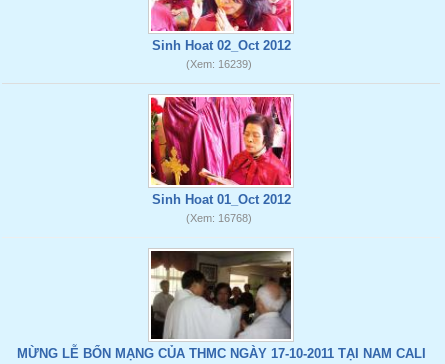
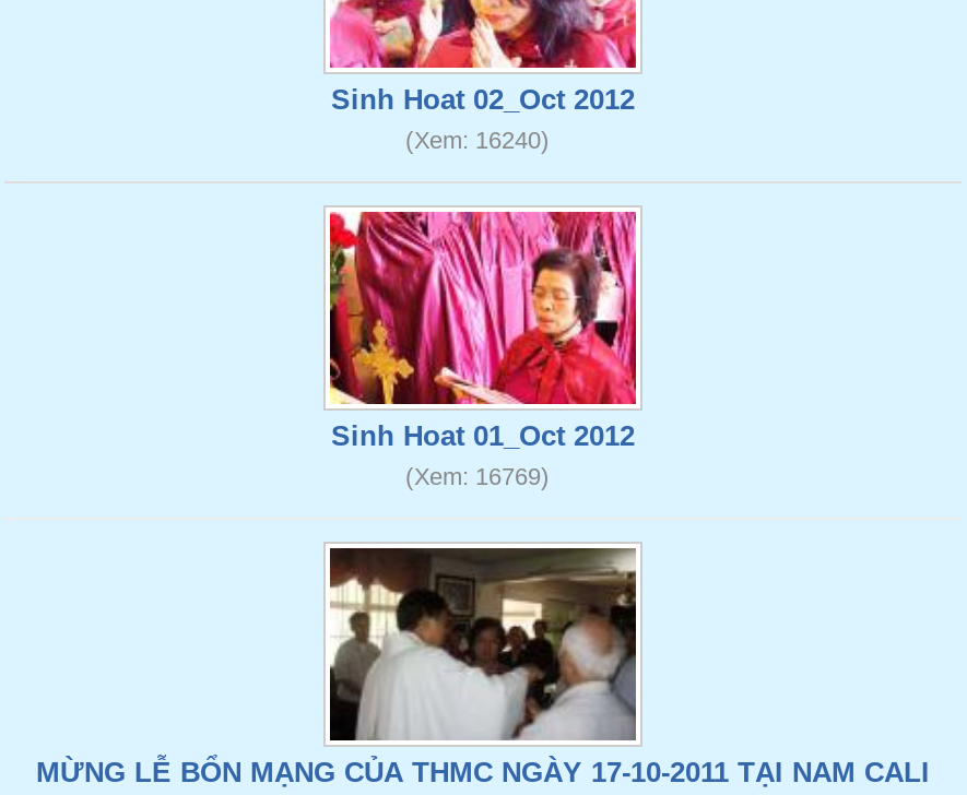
[185,58,251,70] (Xem: 16239) -> [405,127,550,153] (Xem: 16240)
[185,212,251,224] (Xem: 16768) -> [405,463,550,489] (Xem: 16769)

